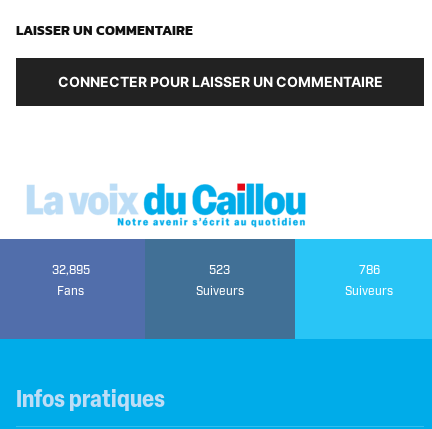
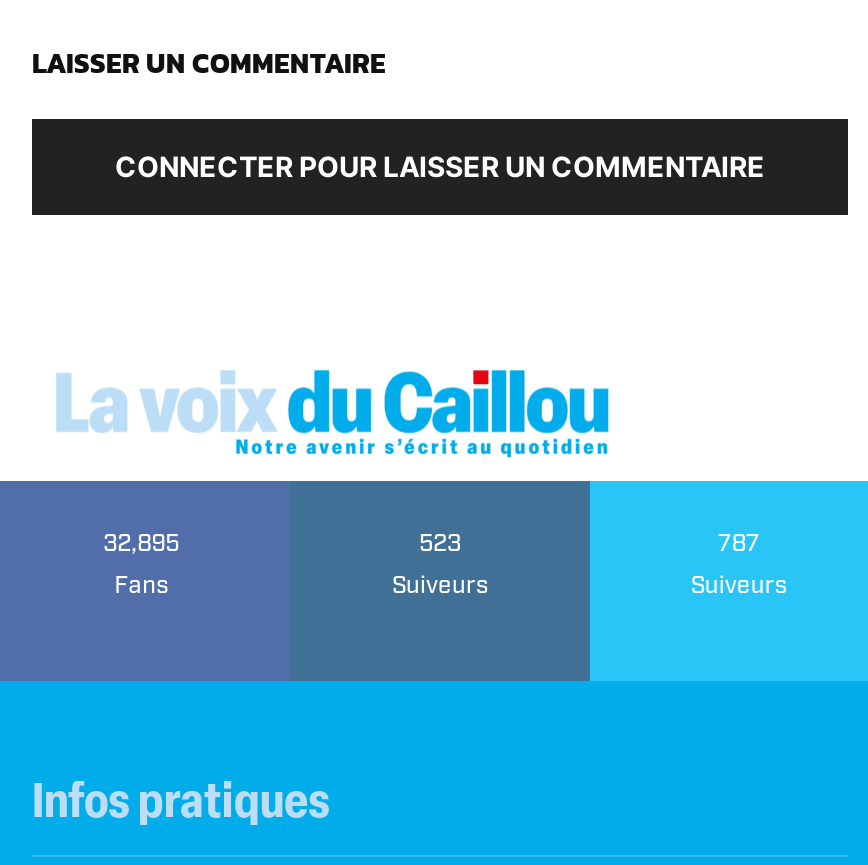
[359,262,380,277] 786 -> [718,528,760,558] 787

